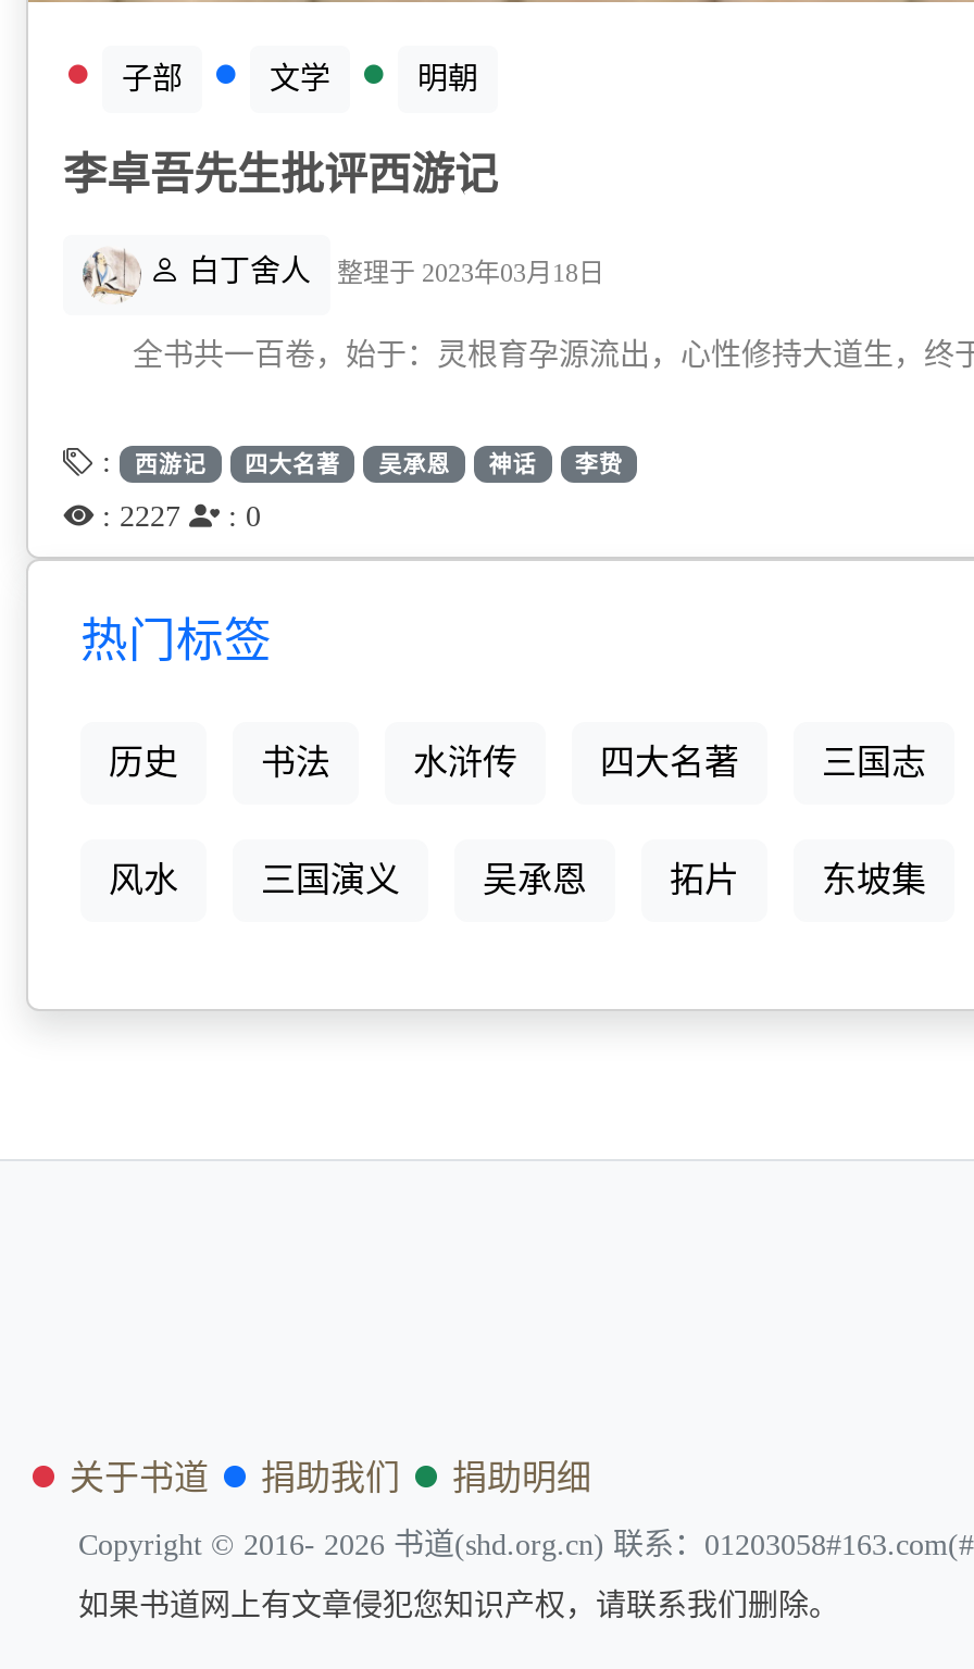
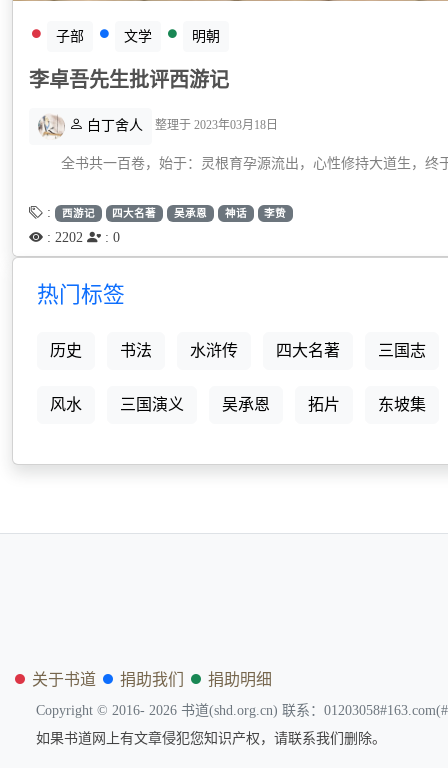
[93,500,261,532] : 2227 : 0 -> [43,230,120,245] : 2202 : 0

